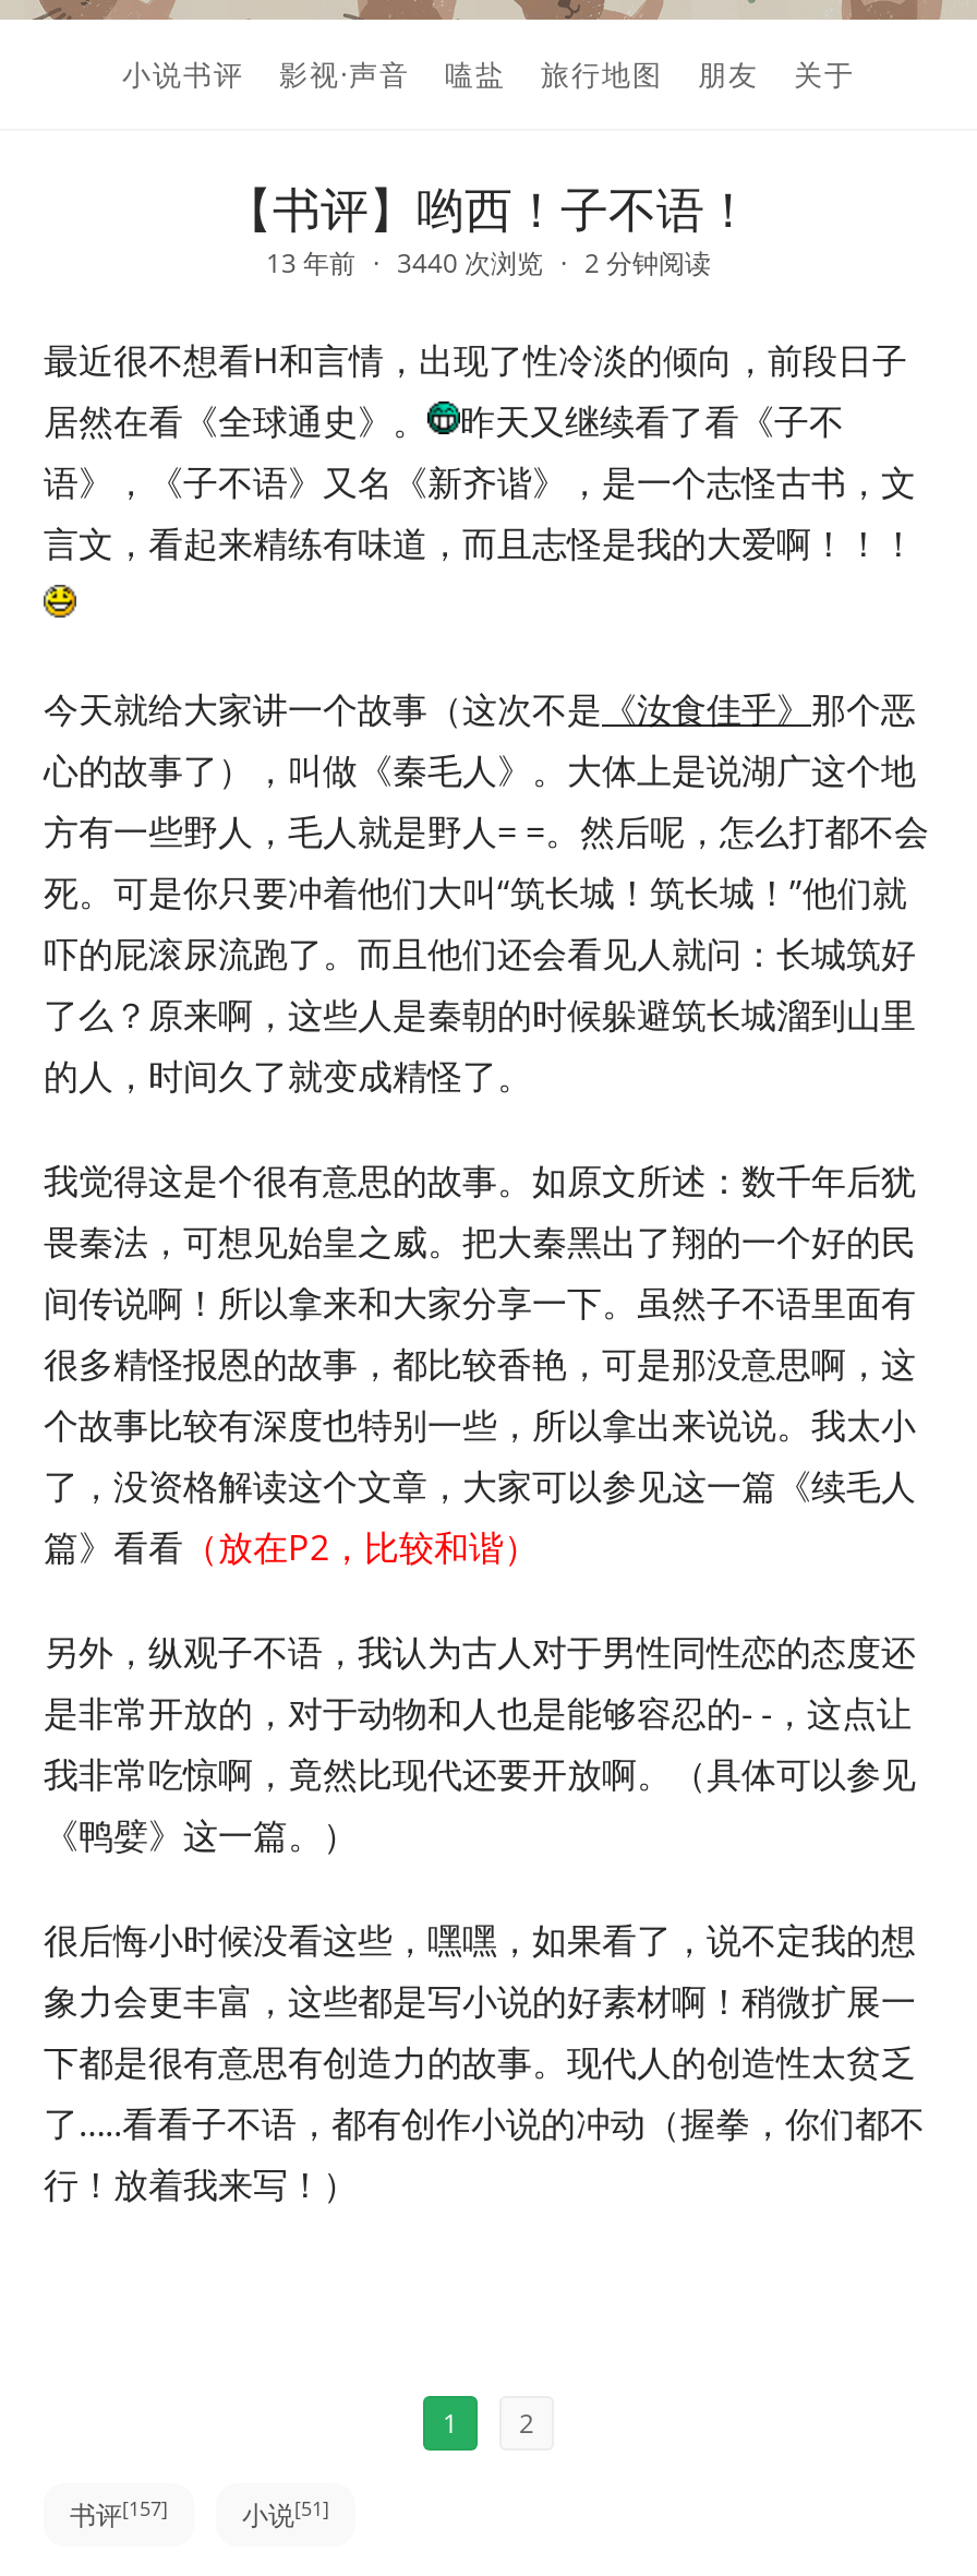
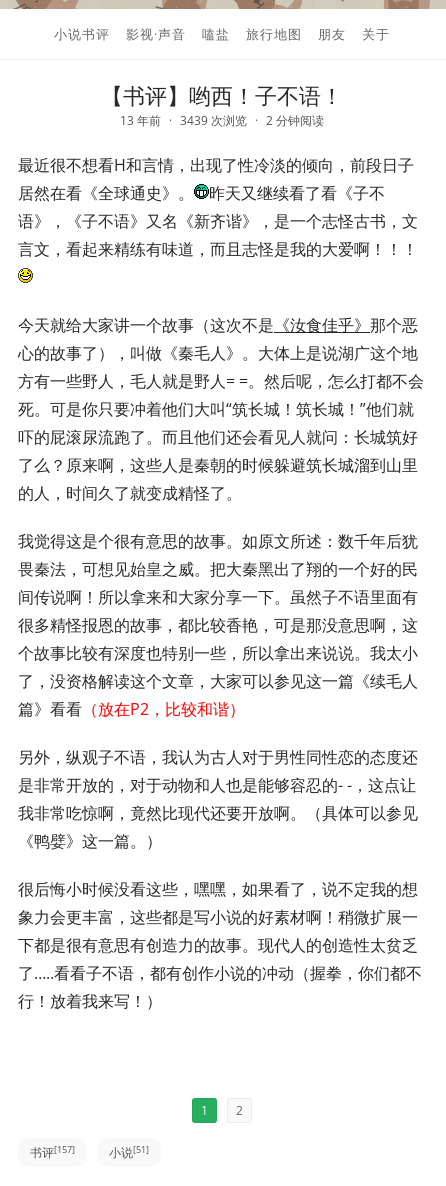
[266,244,711,281] 13 年前 3440 次浏览 2 分钟阅读 -> [120,112,324,129] 13 年前 3439 次浏览 2 分钟阅读

